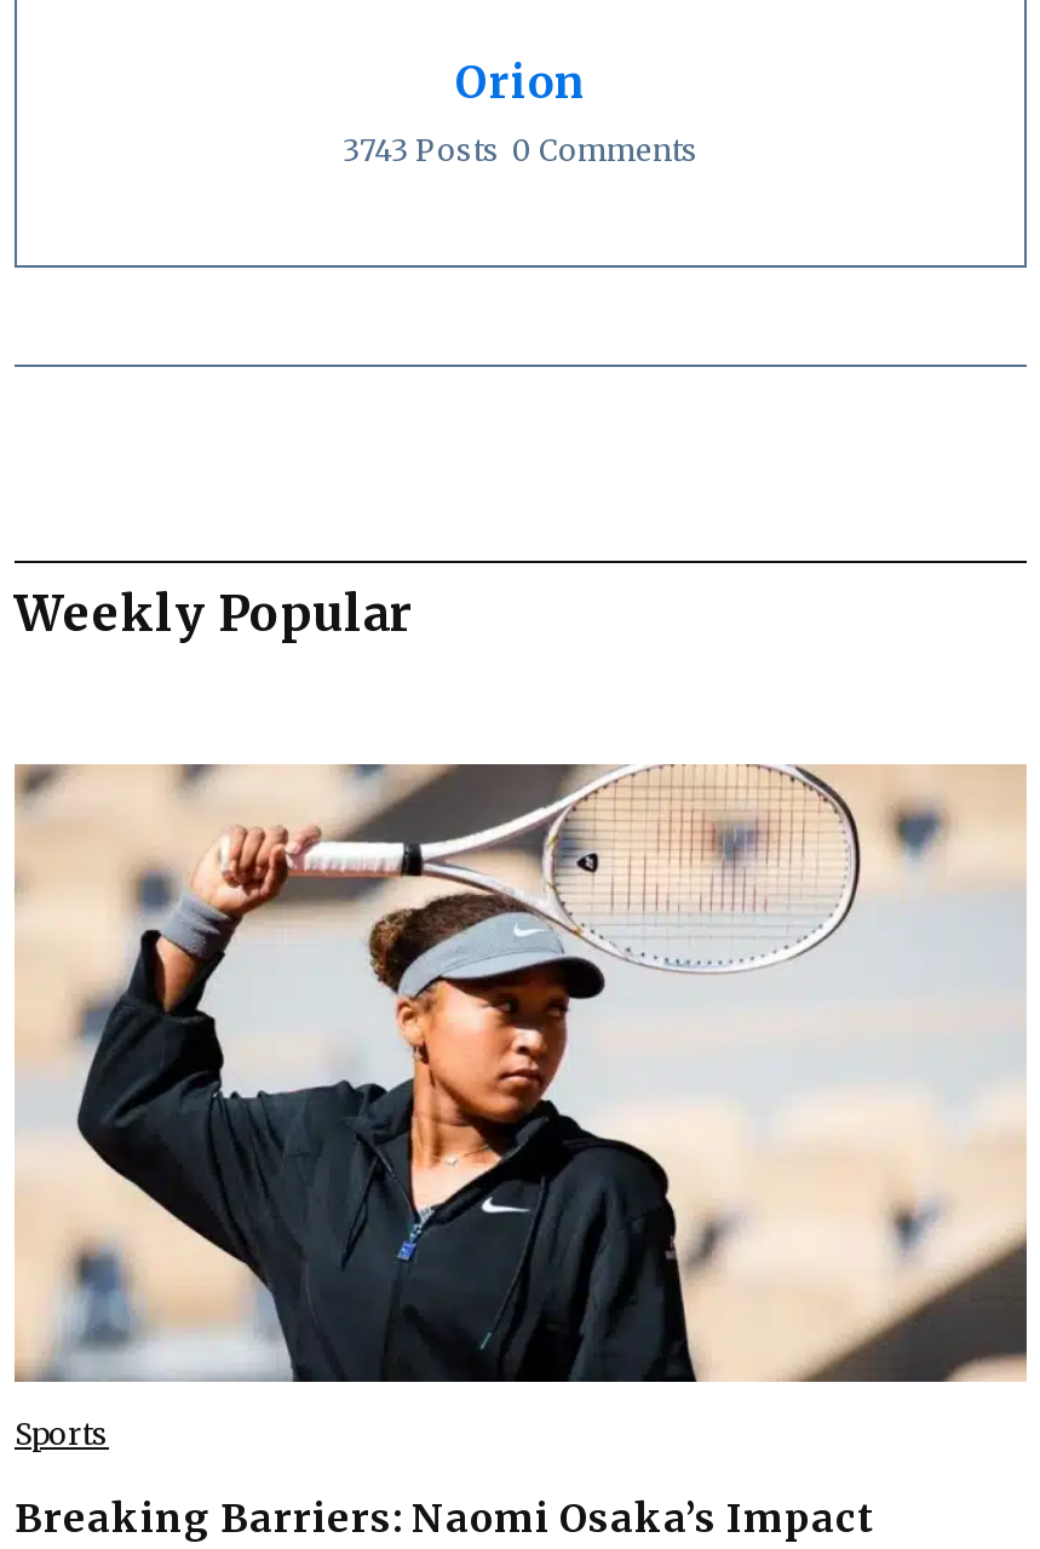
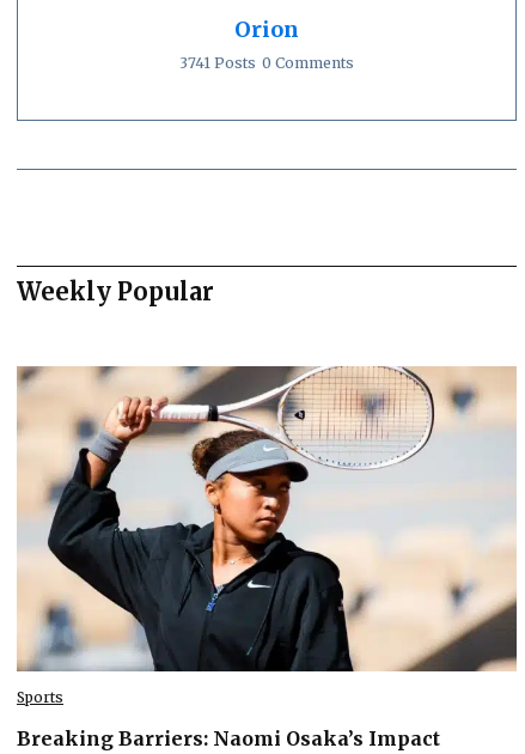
[343,132,699,168] 3743 Posts 0 Comments -> [179,54,354,72] 3741 Posts 0 Comments

